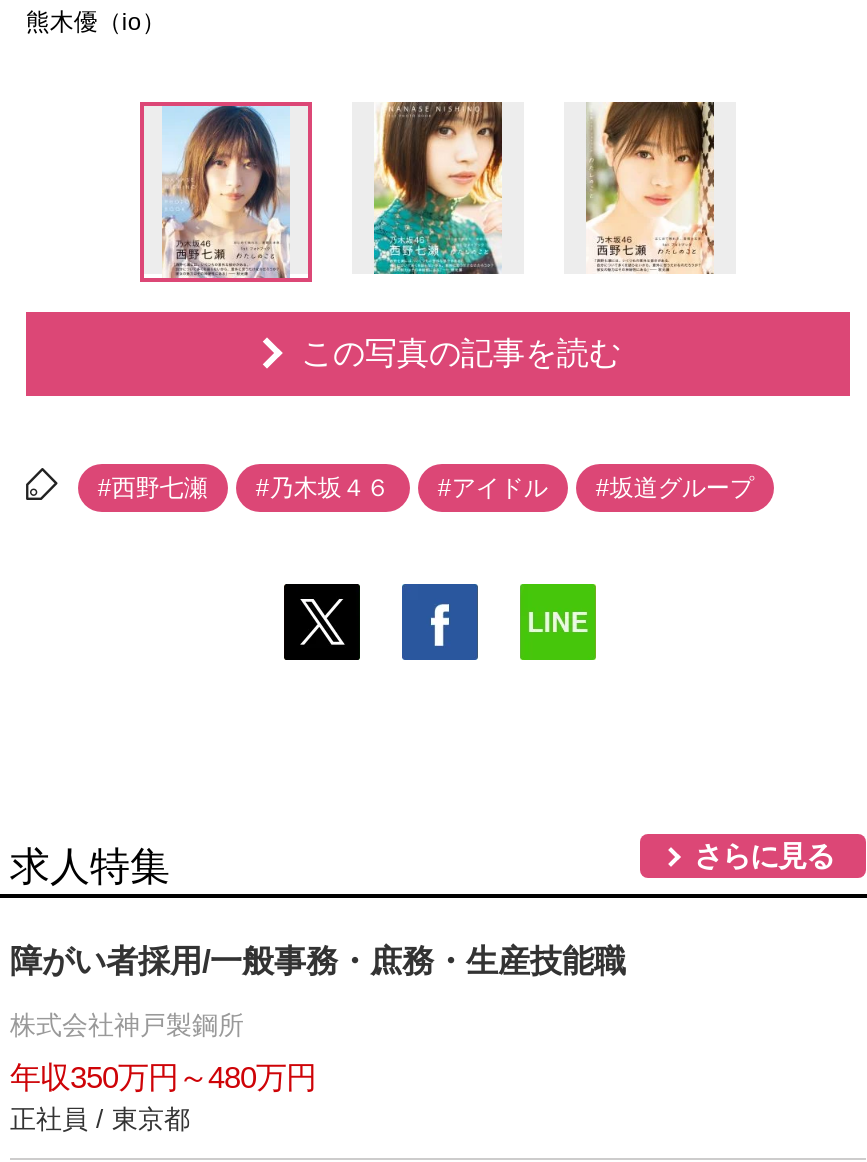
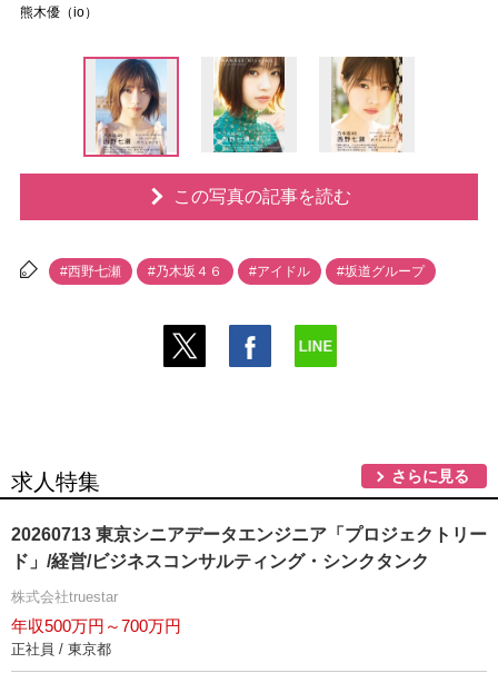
[10,944,626,978] 障がい者採用/一般事務・庶務・生産技能職 -> [11,525,487,571] 20260713 東京シニアデータエンジニア「プロジェクトリー | ド」/経営/ビジネスコンサルティング・シンクタンク
[10,1010,244,1040] 株式会社神戸製鋼所 -> [11,588,118,605] 株式会社truestar
[10,1060,316,1094] 年収350万円～480万円 -> [11,616,181,635] 年収500万円～700万円

